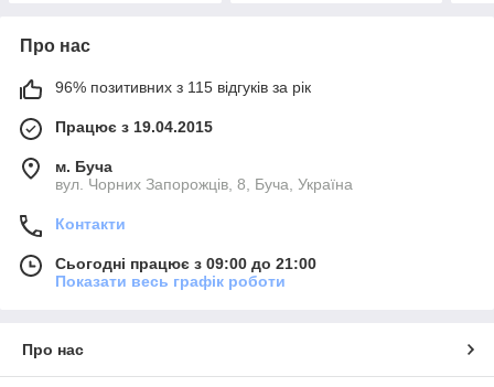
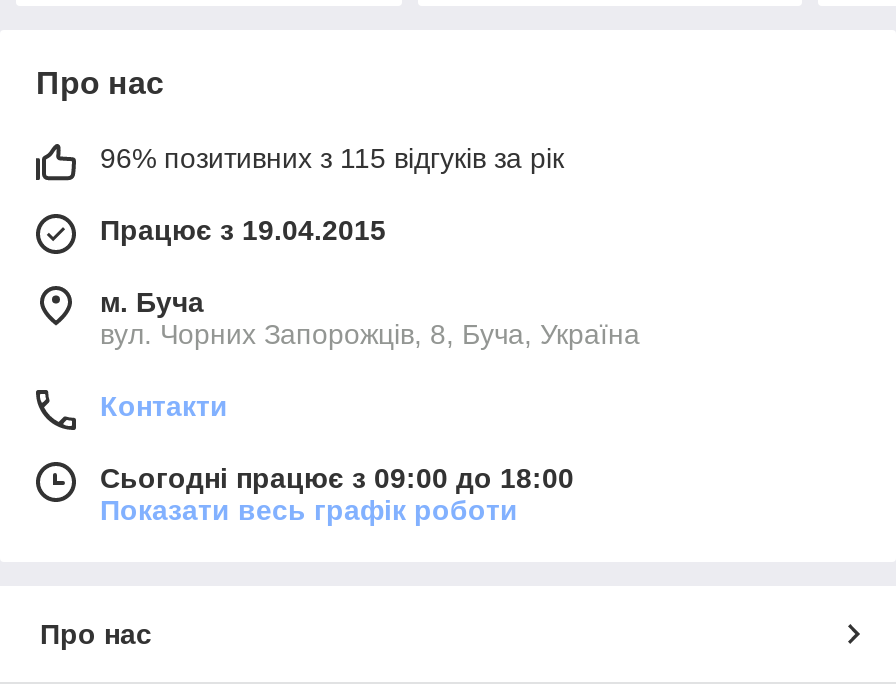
[55,255,316,273] Сьогодні працює з 09:00 до 21:00 -> [100,463,574,495] Сьогодні працює з 09:00 до 18:00

